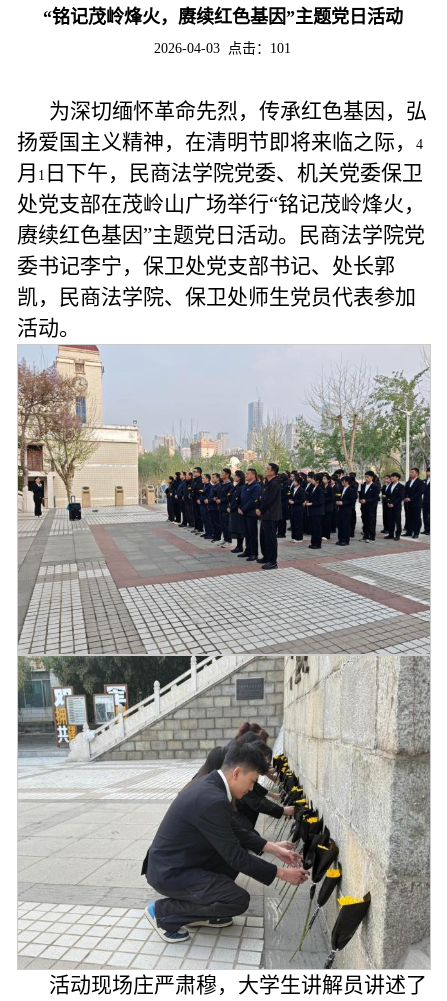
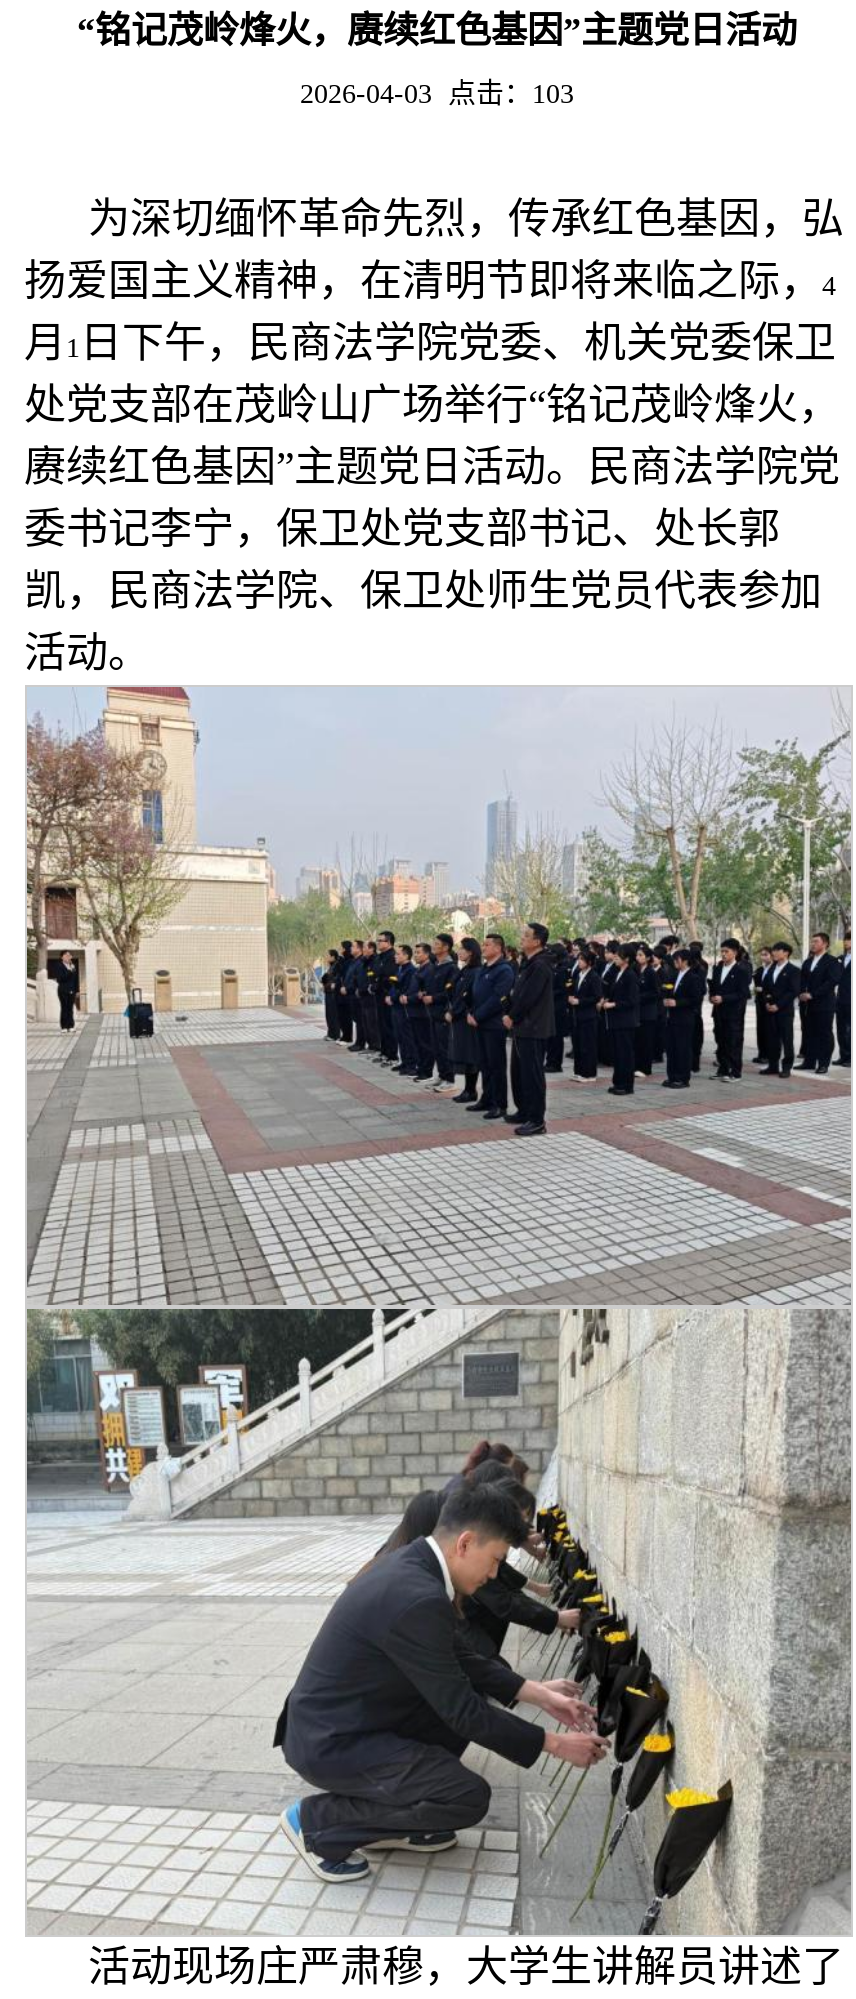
[154,40,291,55] 2026-04-03 点击：101 -> [300,78,574,108] 2026-04-03 点击：103

